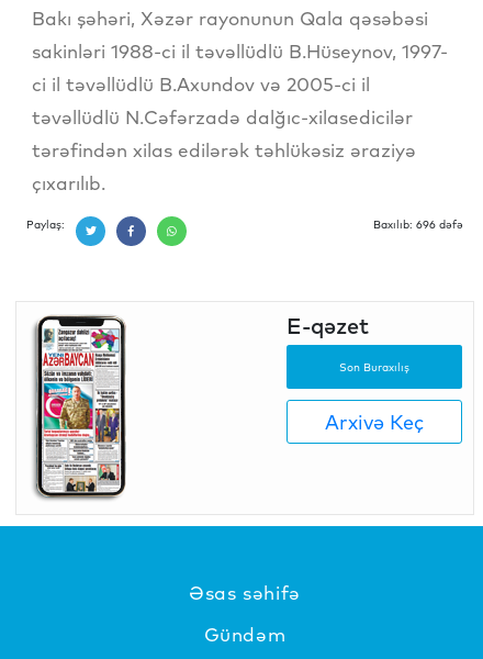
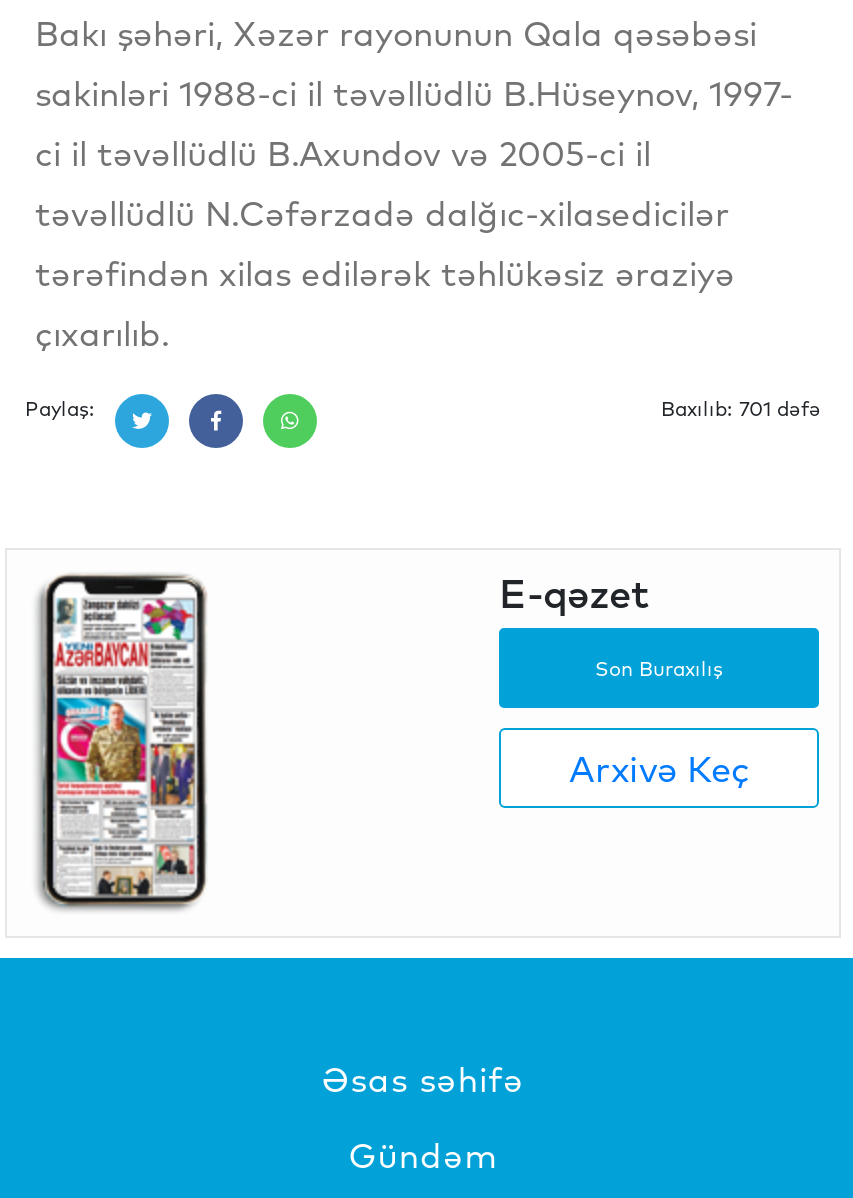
[373,218,463,232] Baxılıb: 696 dəfə -> [661,396,821,422] Baxılıb: 701 dəfə

